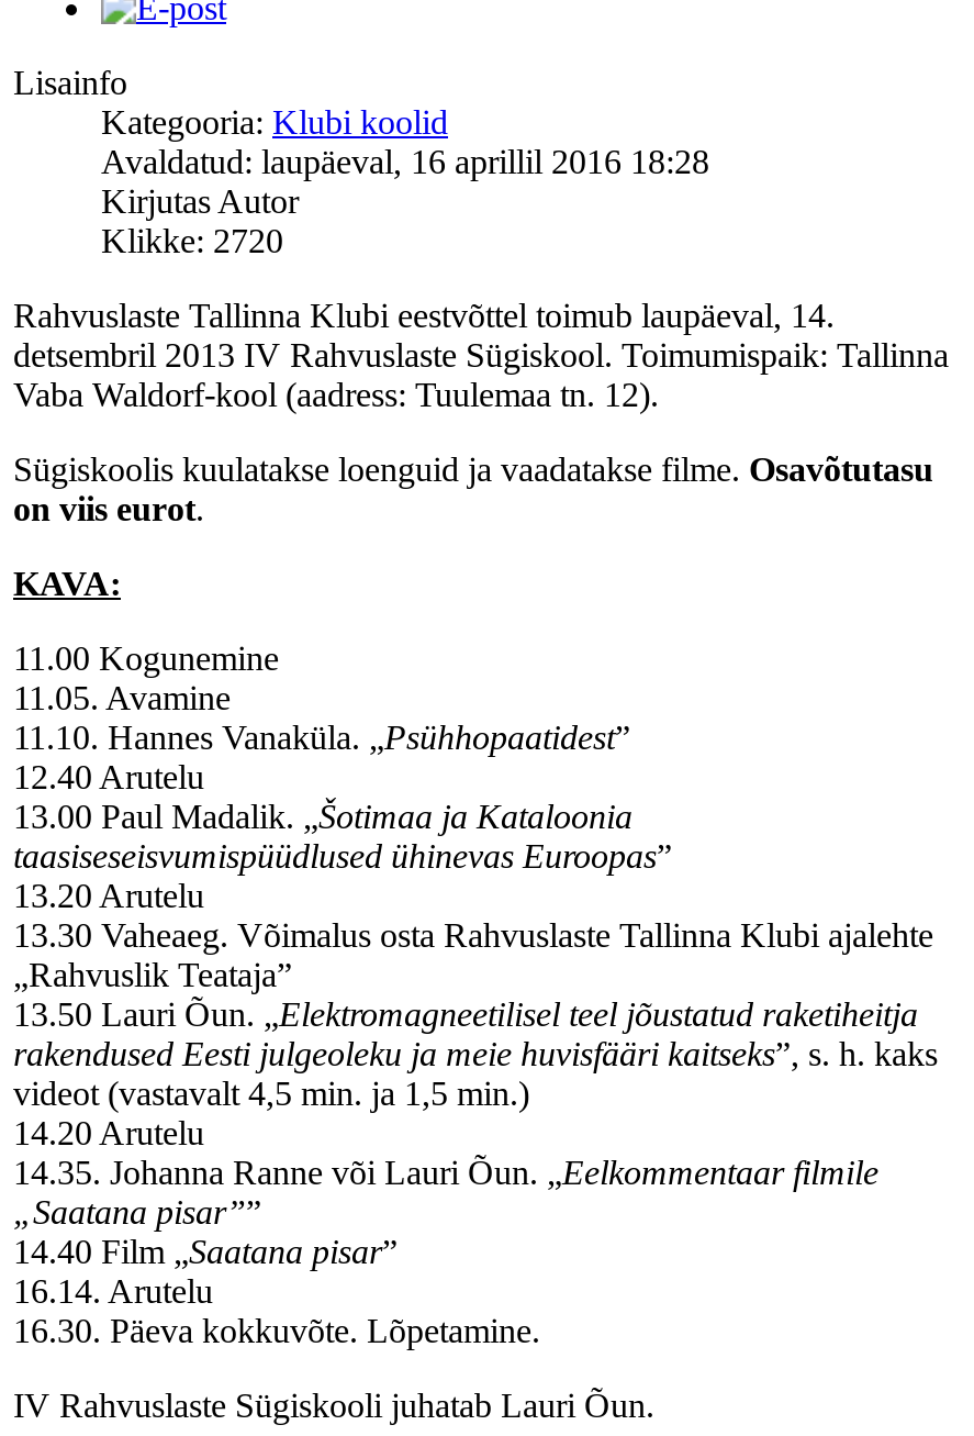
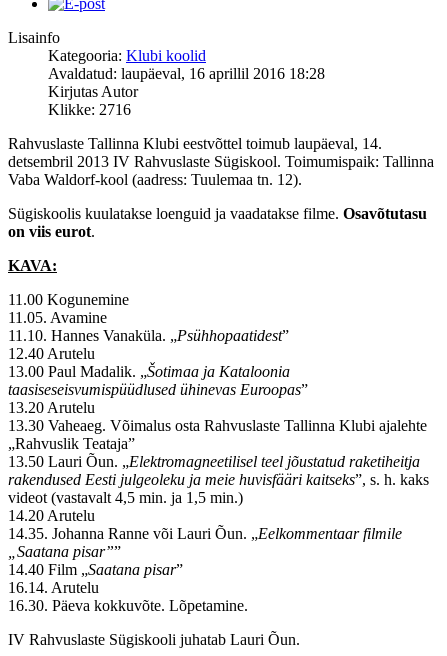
[101,221,283,259] Klikke: 2720 -> [48,101,131,118] Klikke: 2716

